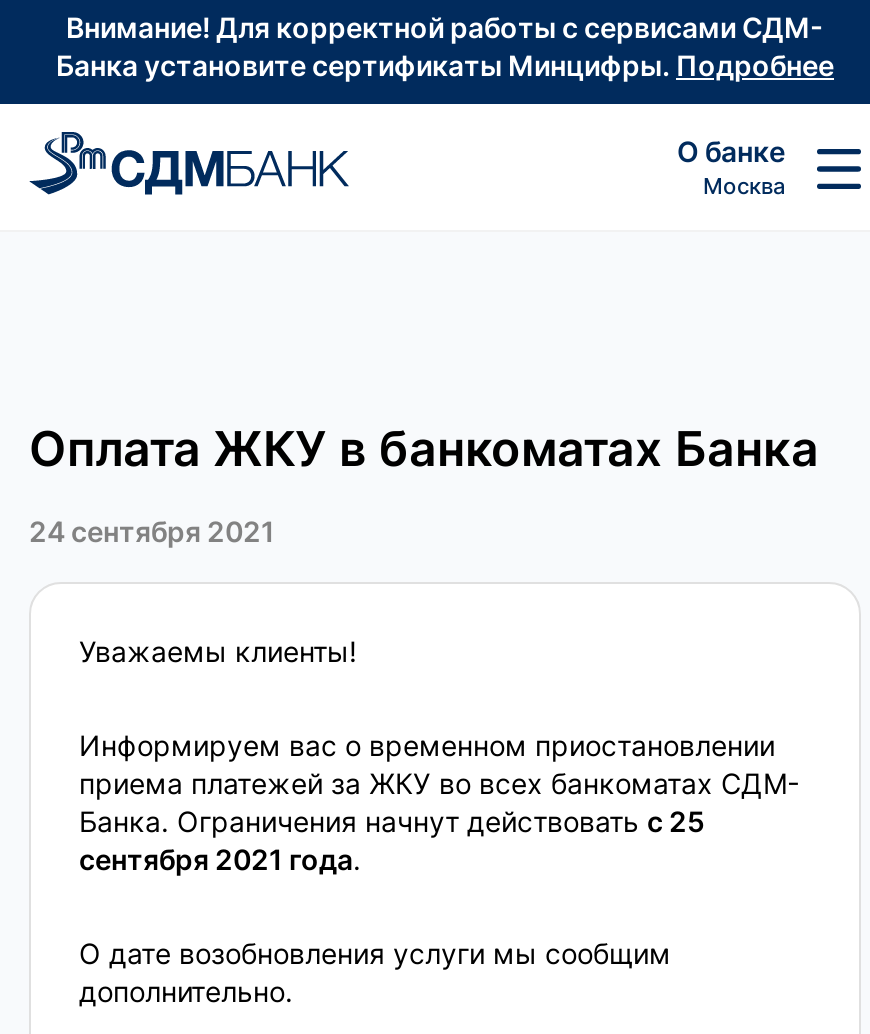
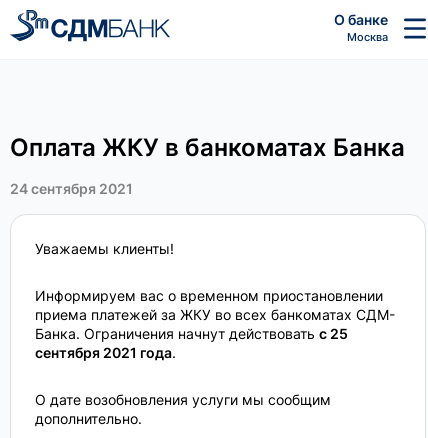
[56,10,834,82] Внимание! Для корректной работы с сервисами СДМ- | Банка установите сертификаты Минцифры. Подробнее -> none

